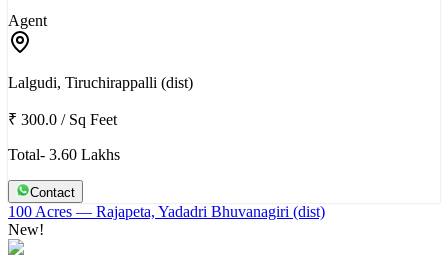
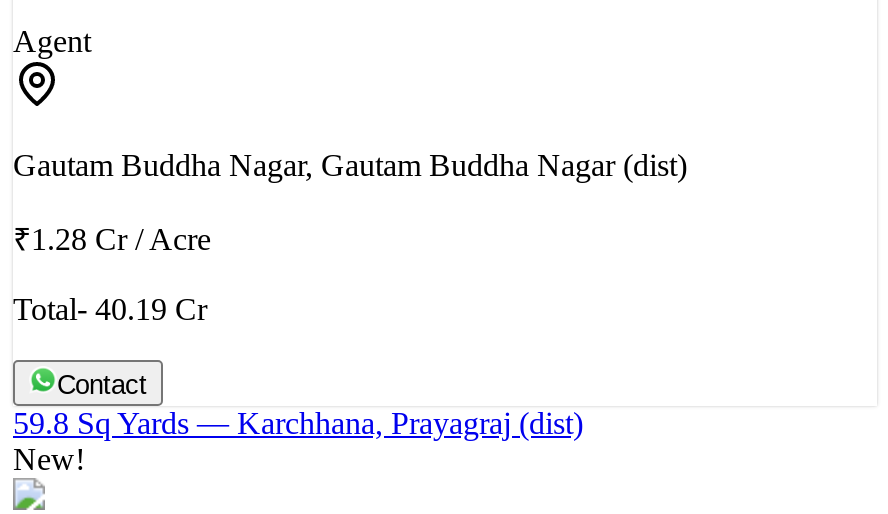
[8,74,193,91] Lalgudi, Tiruchirappalli (dist) -> [13,149,687,183] Gautam Buddha Nagar, Gautam Buddha Nagar (dist)
[8,111,117,128] ₹ 300.0 / Sq Feet -> [13,223,211,257] ₹1.28 Cr / Acre
[8,146,120,163] Total- 3.60 Lakhs -> [13,293,207,327] Total- 40.19 Cr
[8,203,325,220] 100 Acres — Rajapeta, Yadadri Bhuvanagiri (dist) -> [13,407,583,441] 59.8 Sq Yards — Karchhana, Prayagraj (dist)

